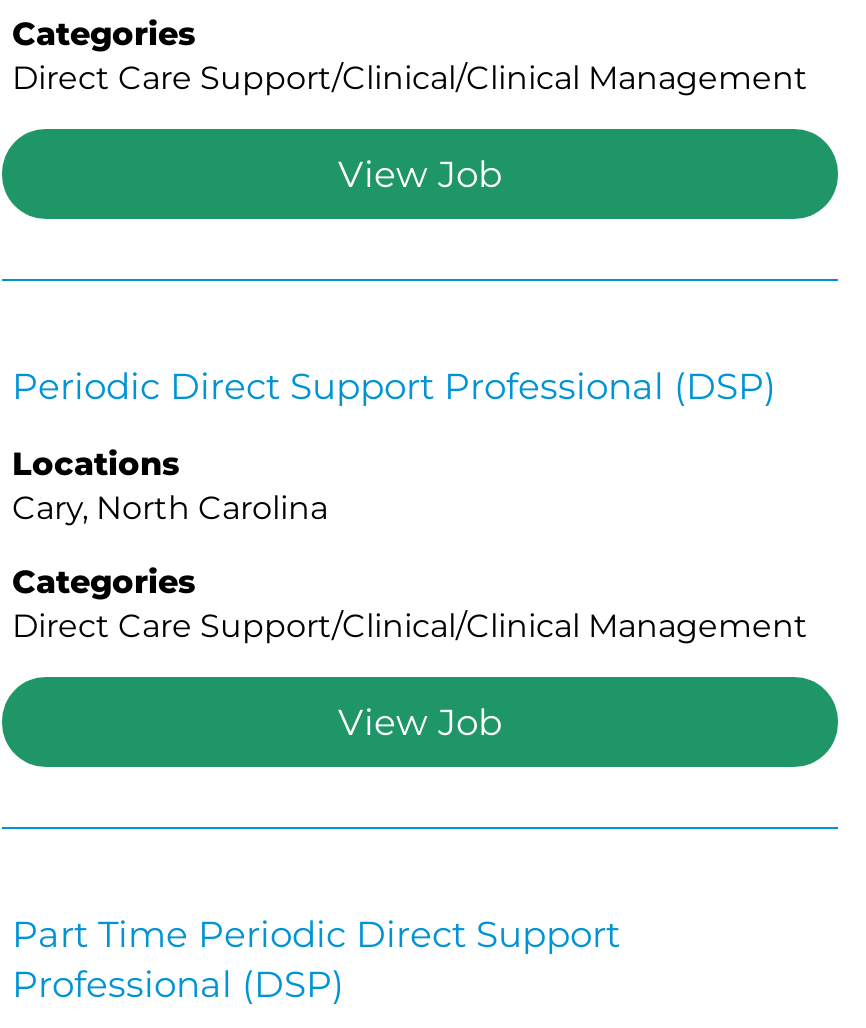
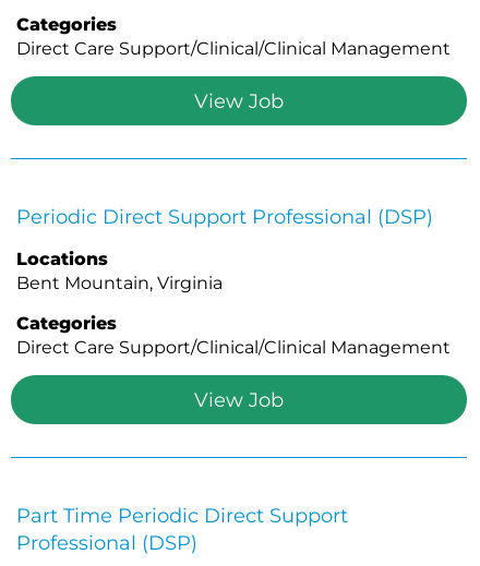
[12,485,328,527] Cary, North Carolina -> [16,270,223,293] Bent Mountain, Virginia

